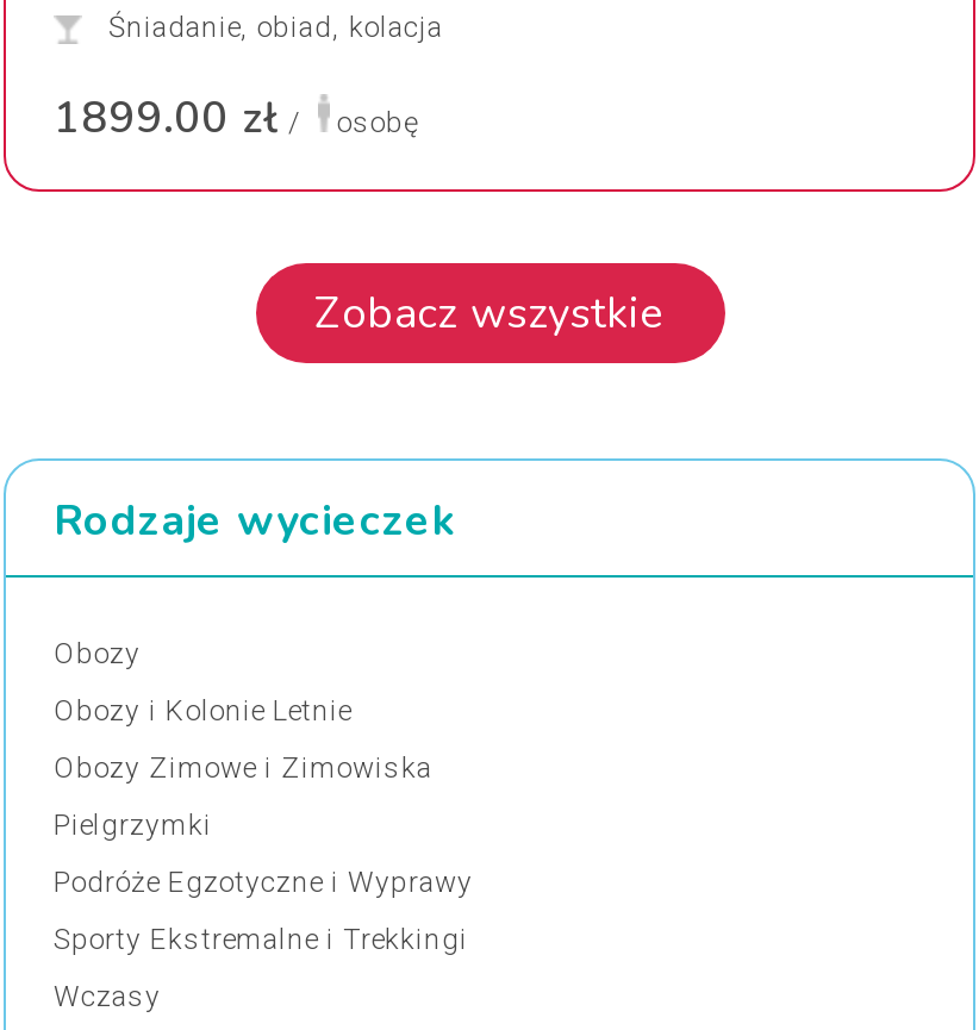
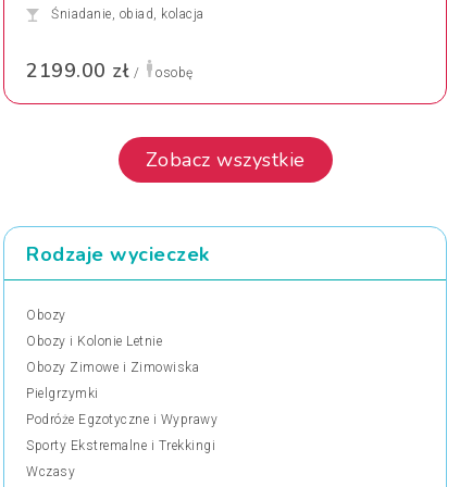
[54,90,419,147] 1899.00 zł / osobę -> [26,58,193,84] 2199.00 zł / osobę

